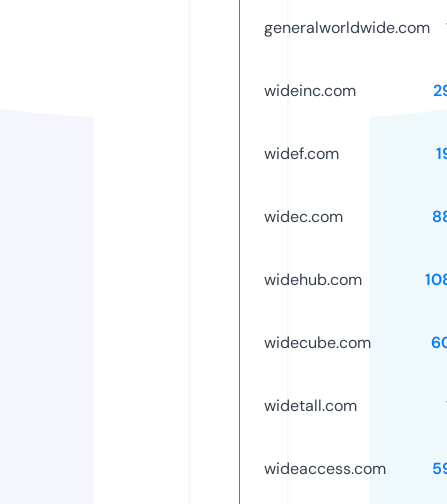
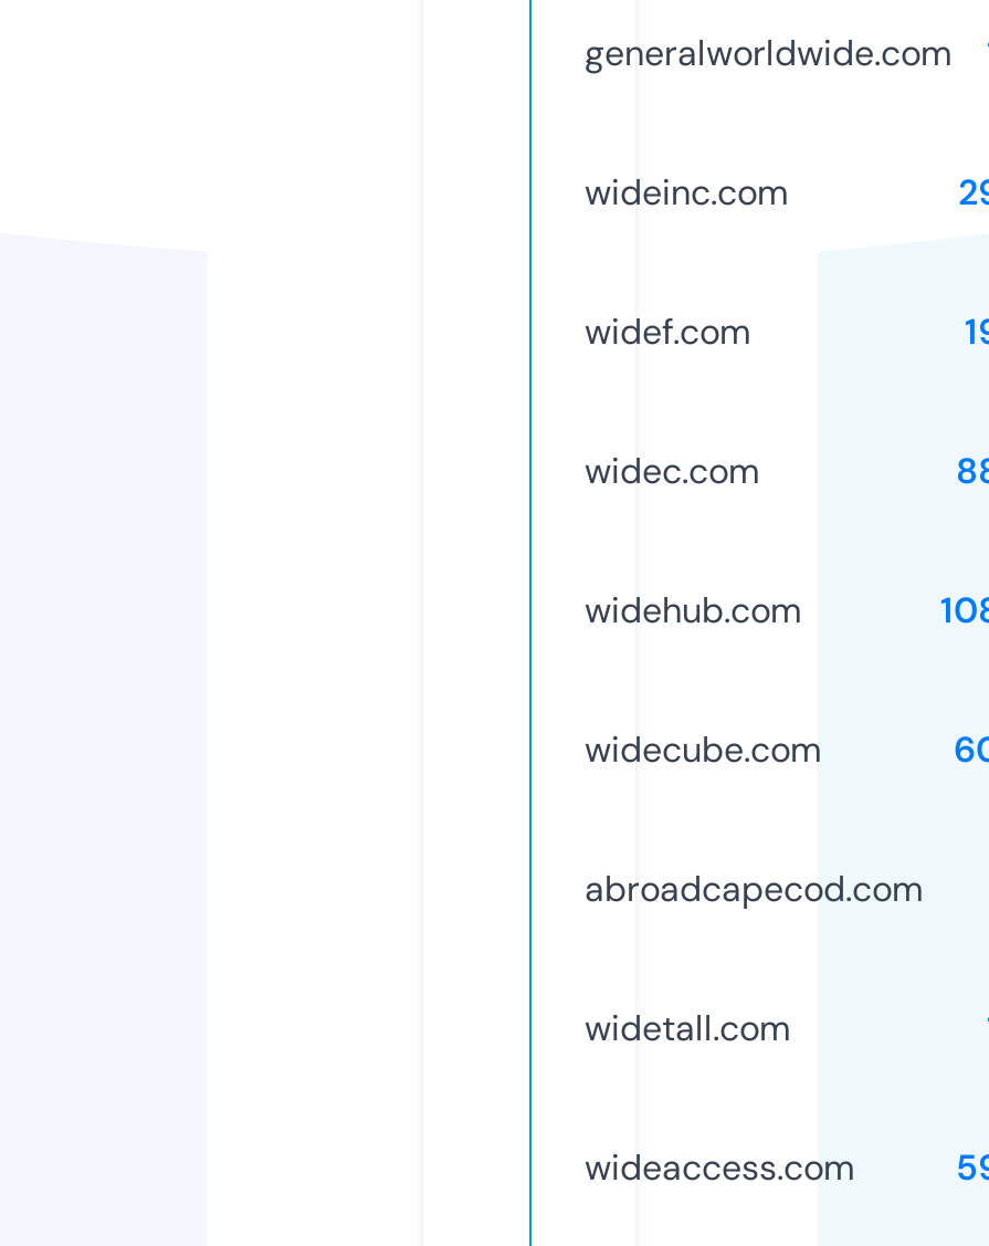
none -> [585,865,923,912] abroadcapecod.com

